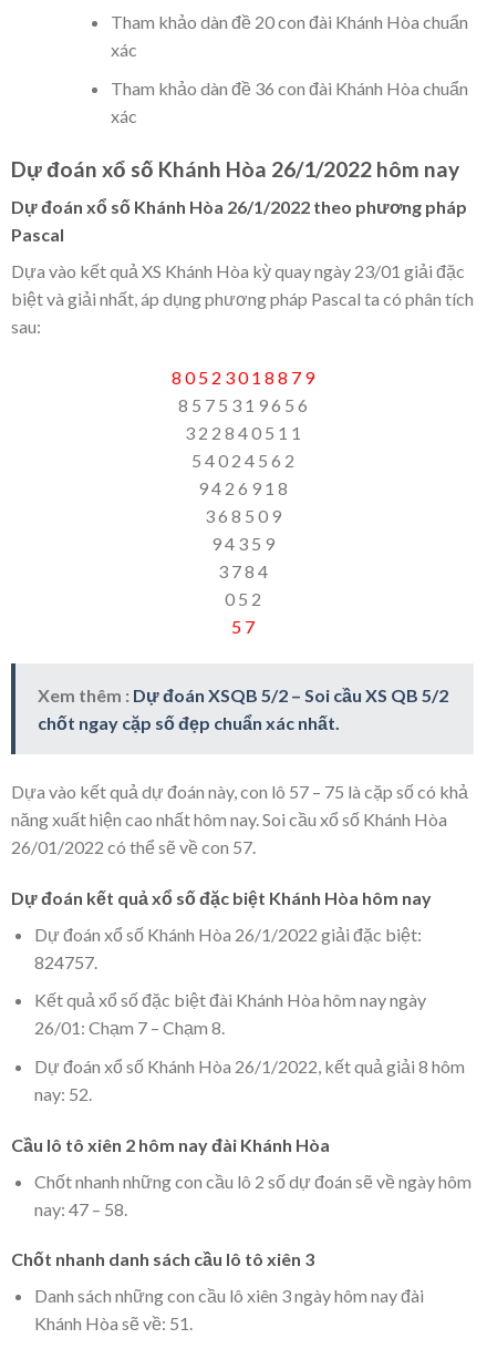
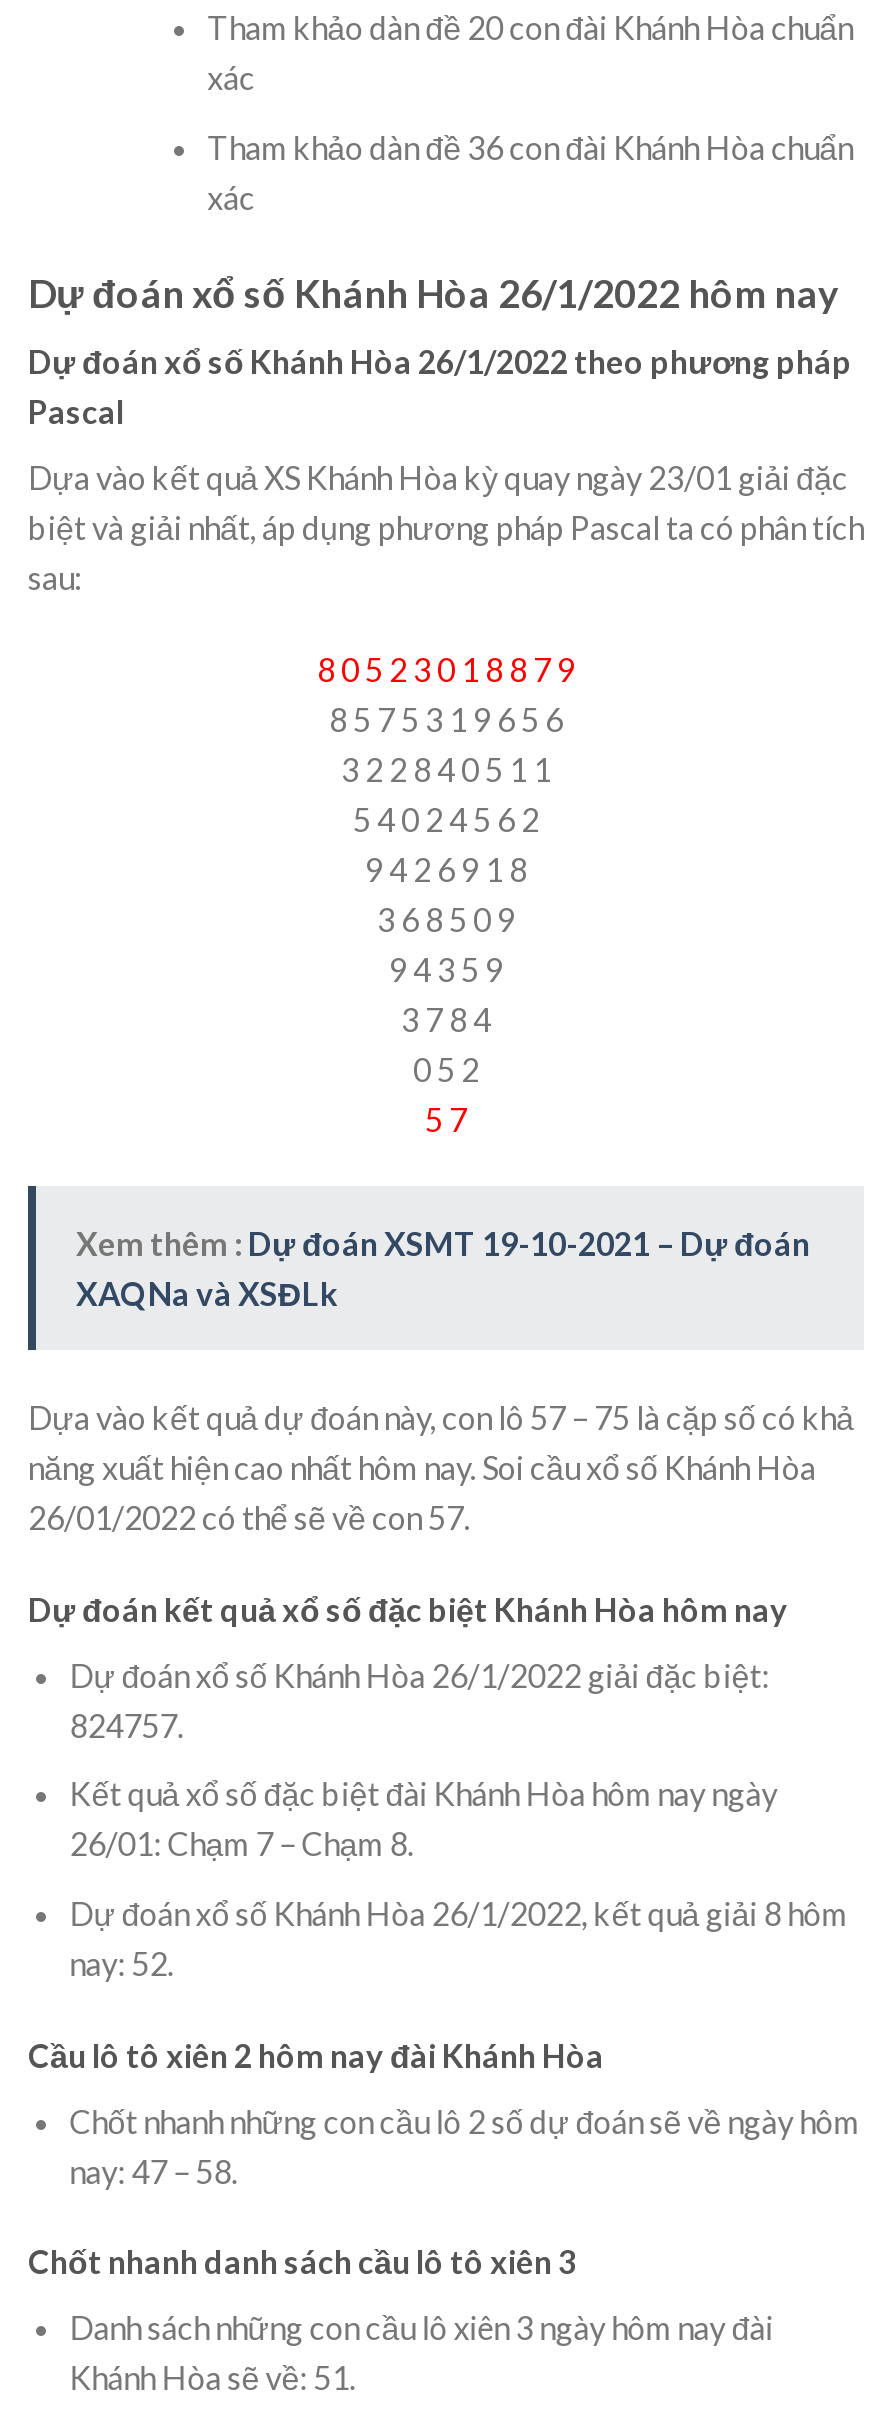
[38,684,448,733] Xem thêm : Dự đoán XSQB 5/2 – Soi cầu XS QB 5/2 | chốt ngay cặp số đẹp chuẩn xác nhất. -> [76,1224,810,1312] Xem thêm : Dự đoán XSMT 19-10-2021 – Dự đoán | XAQNa và XSĐLk

